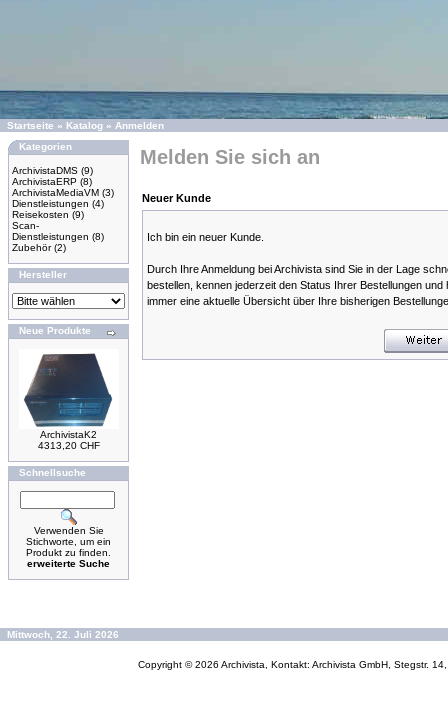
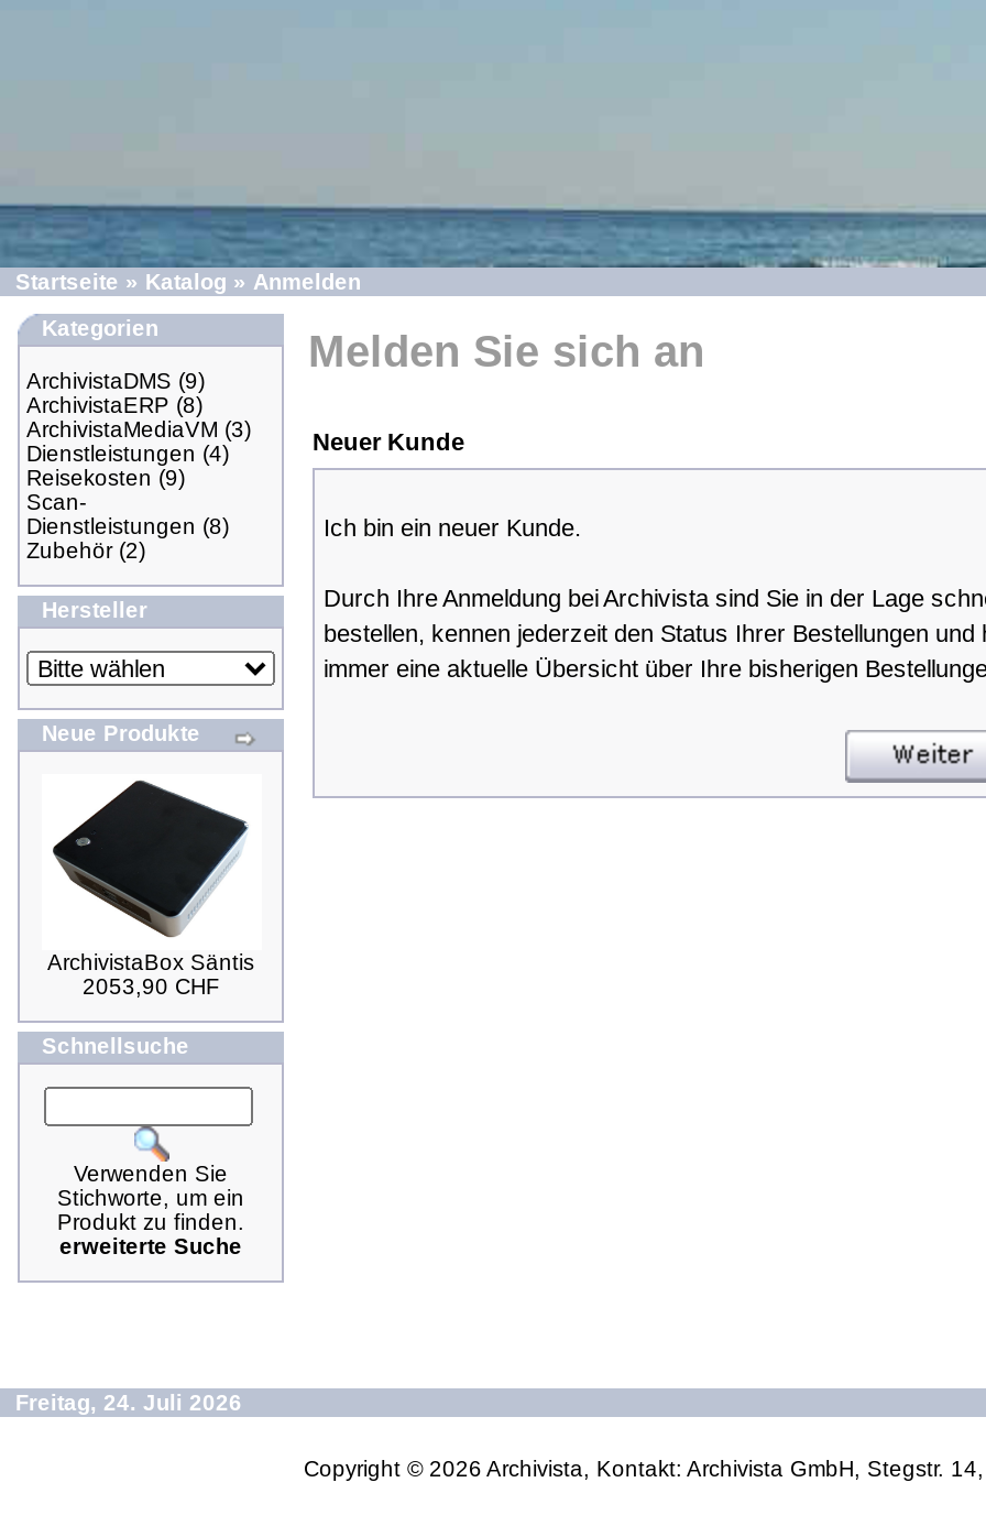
[23,352,113,451] [image] | ArchivistaK2 | 4313,20 CHF -> [47,778,254,999] [image] | ArchivistaBox Säntis | 2053,90 CHF
[1,629,125,640] Mittwoch, 22. Juli 2026 -> [2,1391,255,1415] Freitag, 24. Juli 2026

